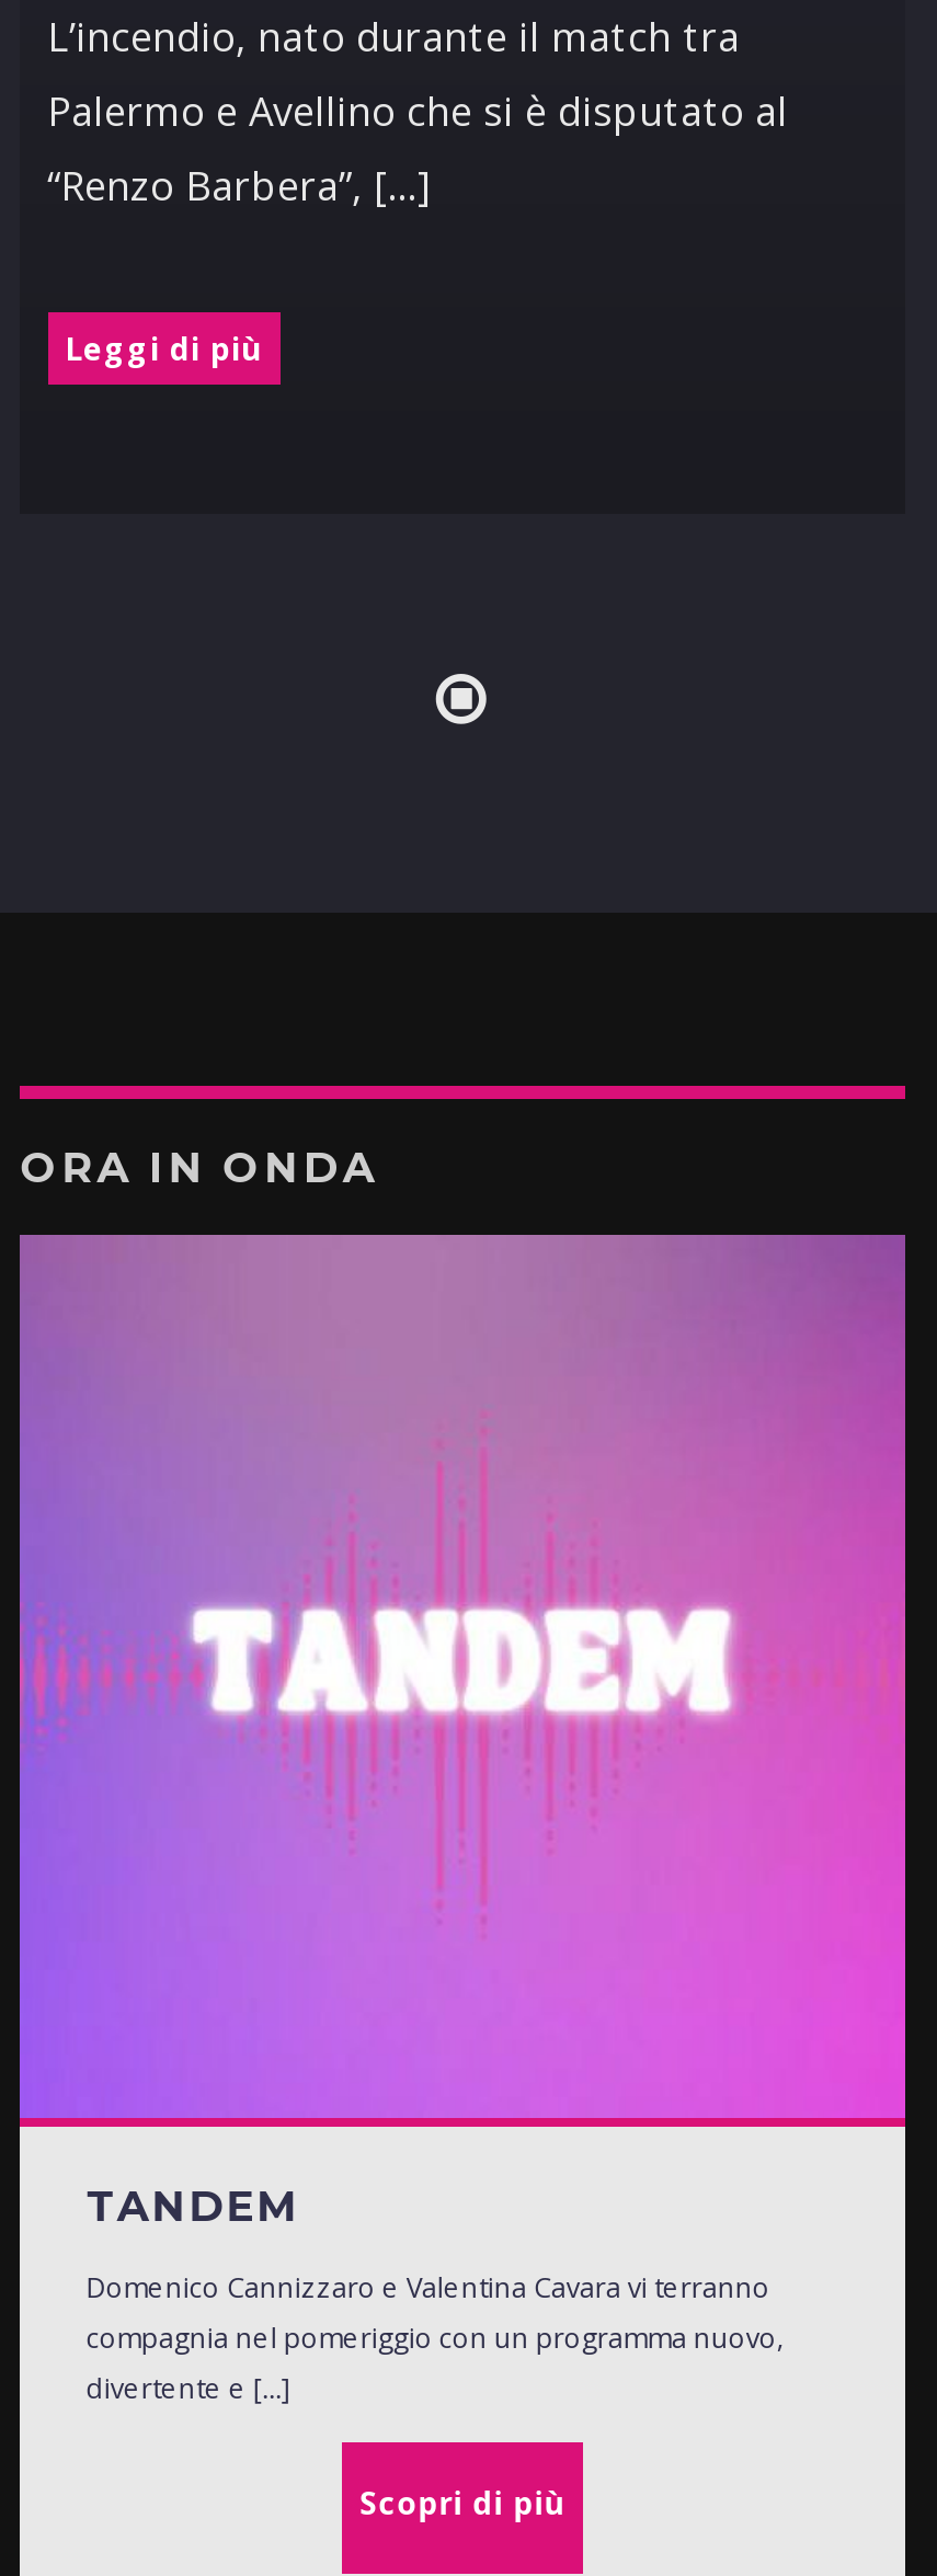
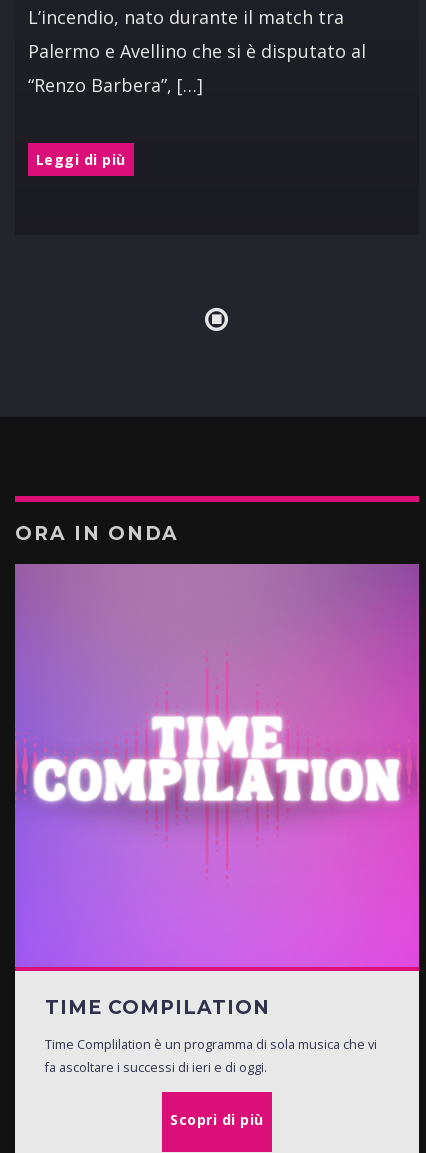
[26,1603,864,1798] [image] -> [18,714,416,827] [image]
[86,2182,300,2233] TANDEM -> [45,996,270,1019] TIME COMPILATION
[86,2269,783,2407] Domenico Cannizzaro e Valentina Cavara vi terranno | compagnia nel pomeriggio con un programma nuovo, | divertente e [...] -> [45,1036,377,1076] Time Complilation è un programma di sola musica che vi | fa ascoltare i successi di ieri e di oggi.

